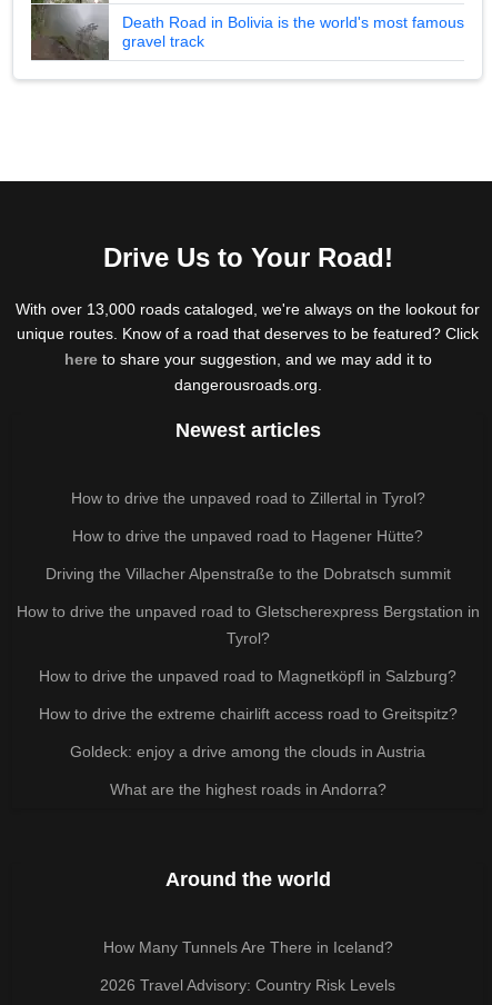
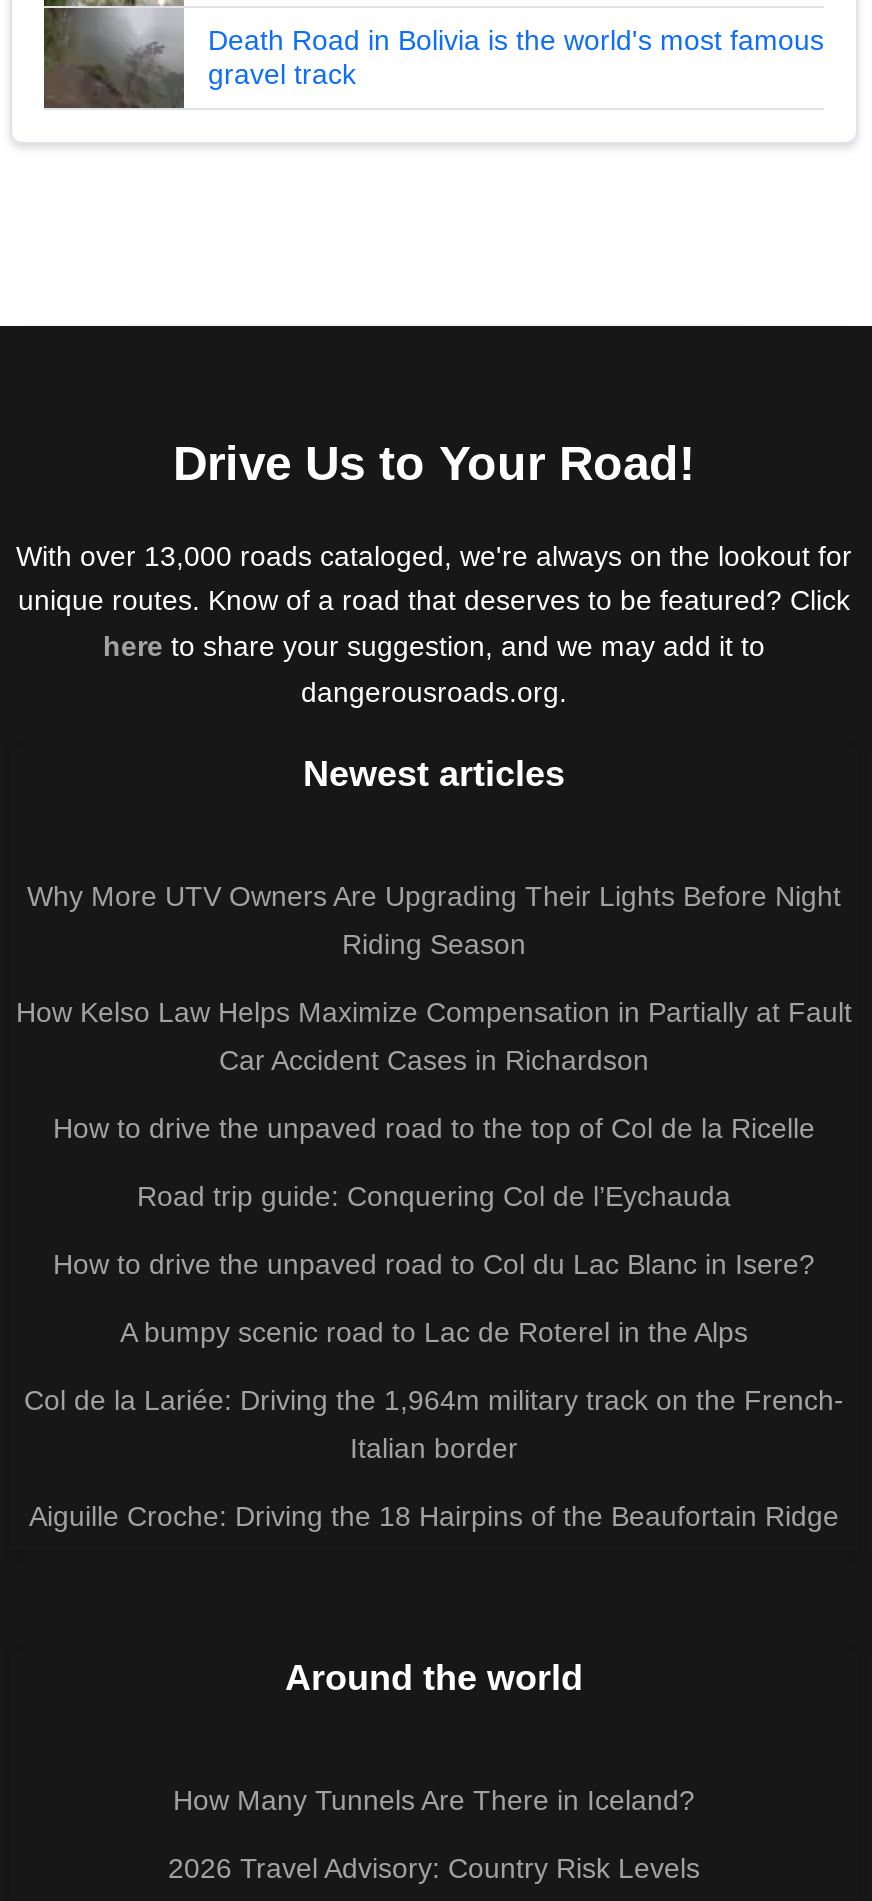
[16,489,479,798] How to drive the unpaved road to Zillertal in Tyrol? | How to drive the unpaved road to Hagener Hütte? | Driving the Villacher Alpenstraße to the Dobratsch summit | How to drive the unpaved road to Gletscherexpress Bergstation in | Tyrol? | How to drive the unpaved road to Magnetköpfl in Salzburg? | How to drive the extreme chairlift access road to Greitspitz? | Goldeck: enjoy a drive among the clouds in Austria | What are the highest roads in Andorra? -> [16,880,852,1532] Why More UTV Owners Are Upgrading Their Lights Before Night | Riding Season | How Kelso Law Helps Maximize Compensation in Partially at Fault | Car Accident Cases in Richardson | How to drive the unpaved road to the top of Col de la Ricelle | Road trip guide: Conquering Col de l’Eychauda | How to drive the unpaved road to Col du Lac Blanc in Isere? | A bumpy scenic road to Lac de Roterel in the Alps | Col de la Lariée: Driving the 1,964m military track on the French- | Italian border | Aiguille Croche: Driving the 18 Hairpins of the Beaufortain Ridge

